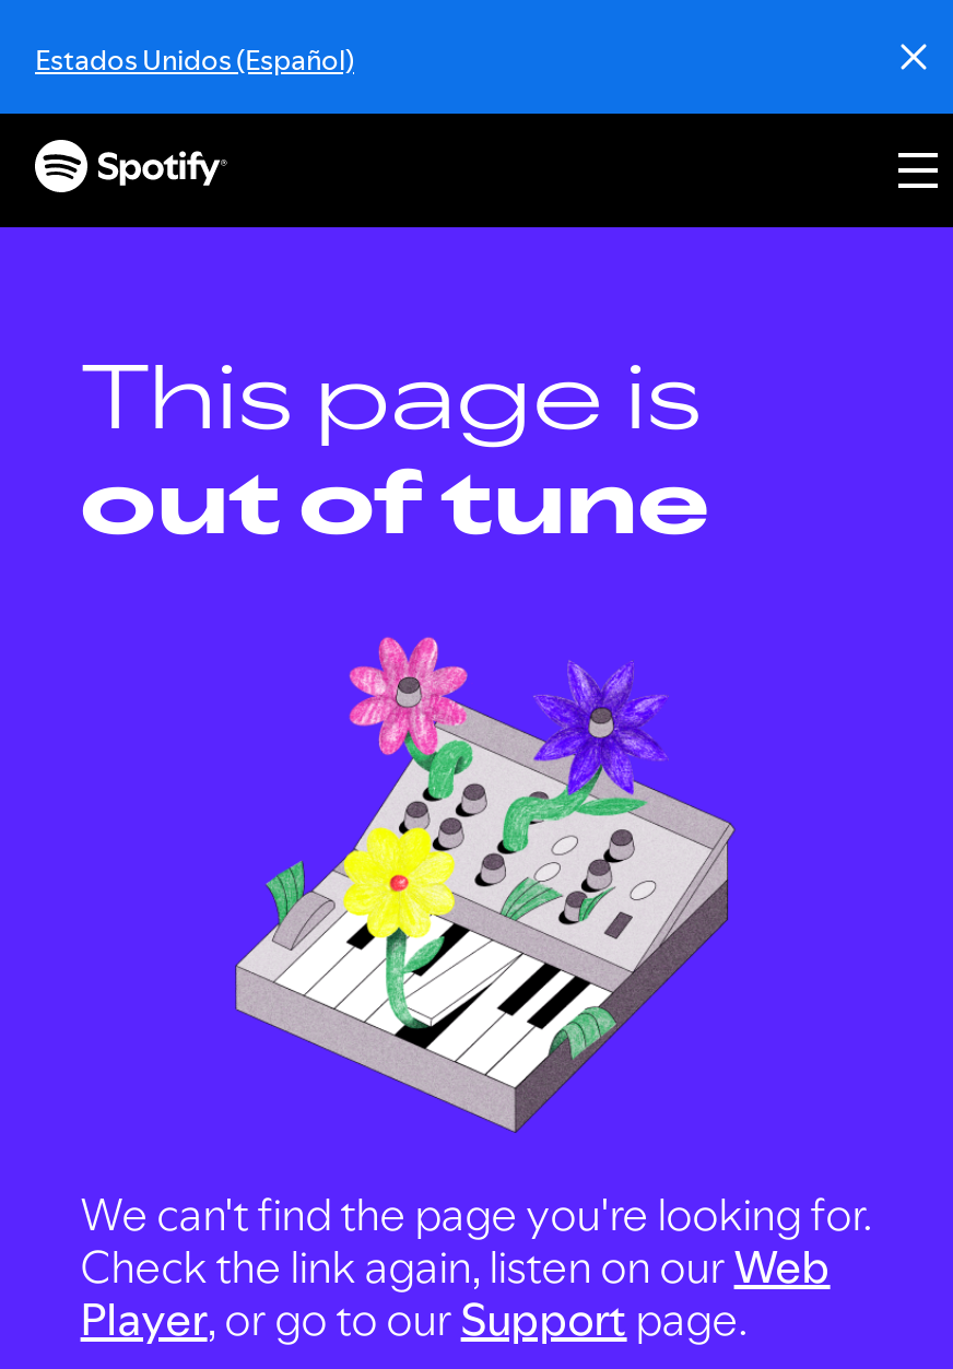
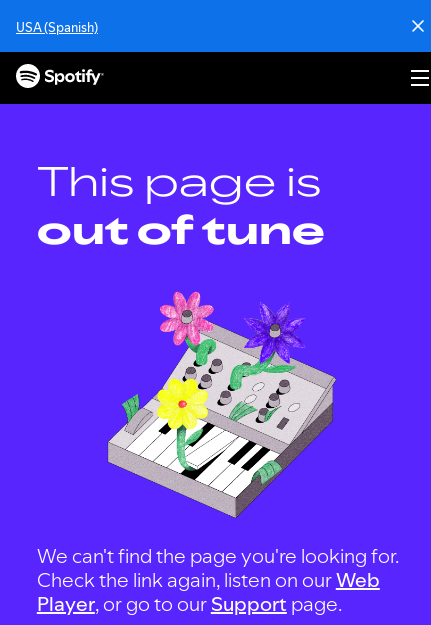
[35,39,354,79] Estados Unidos (Español) -> [16,18,98,36] USA (Spanish)

